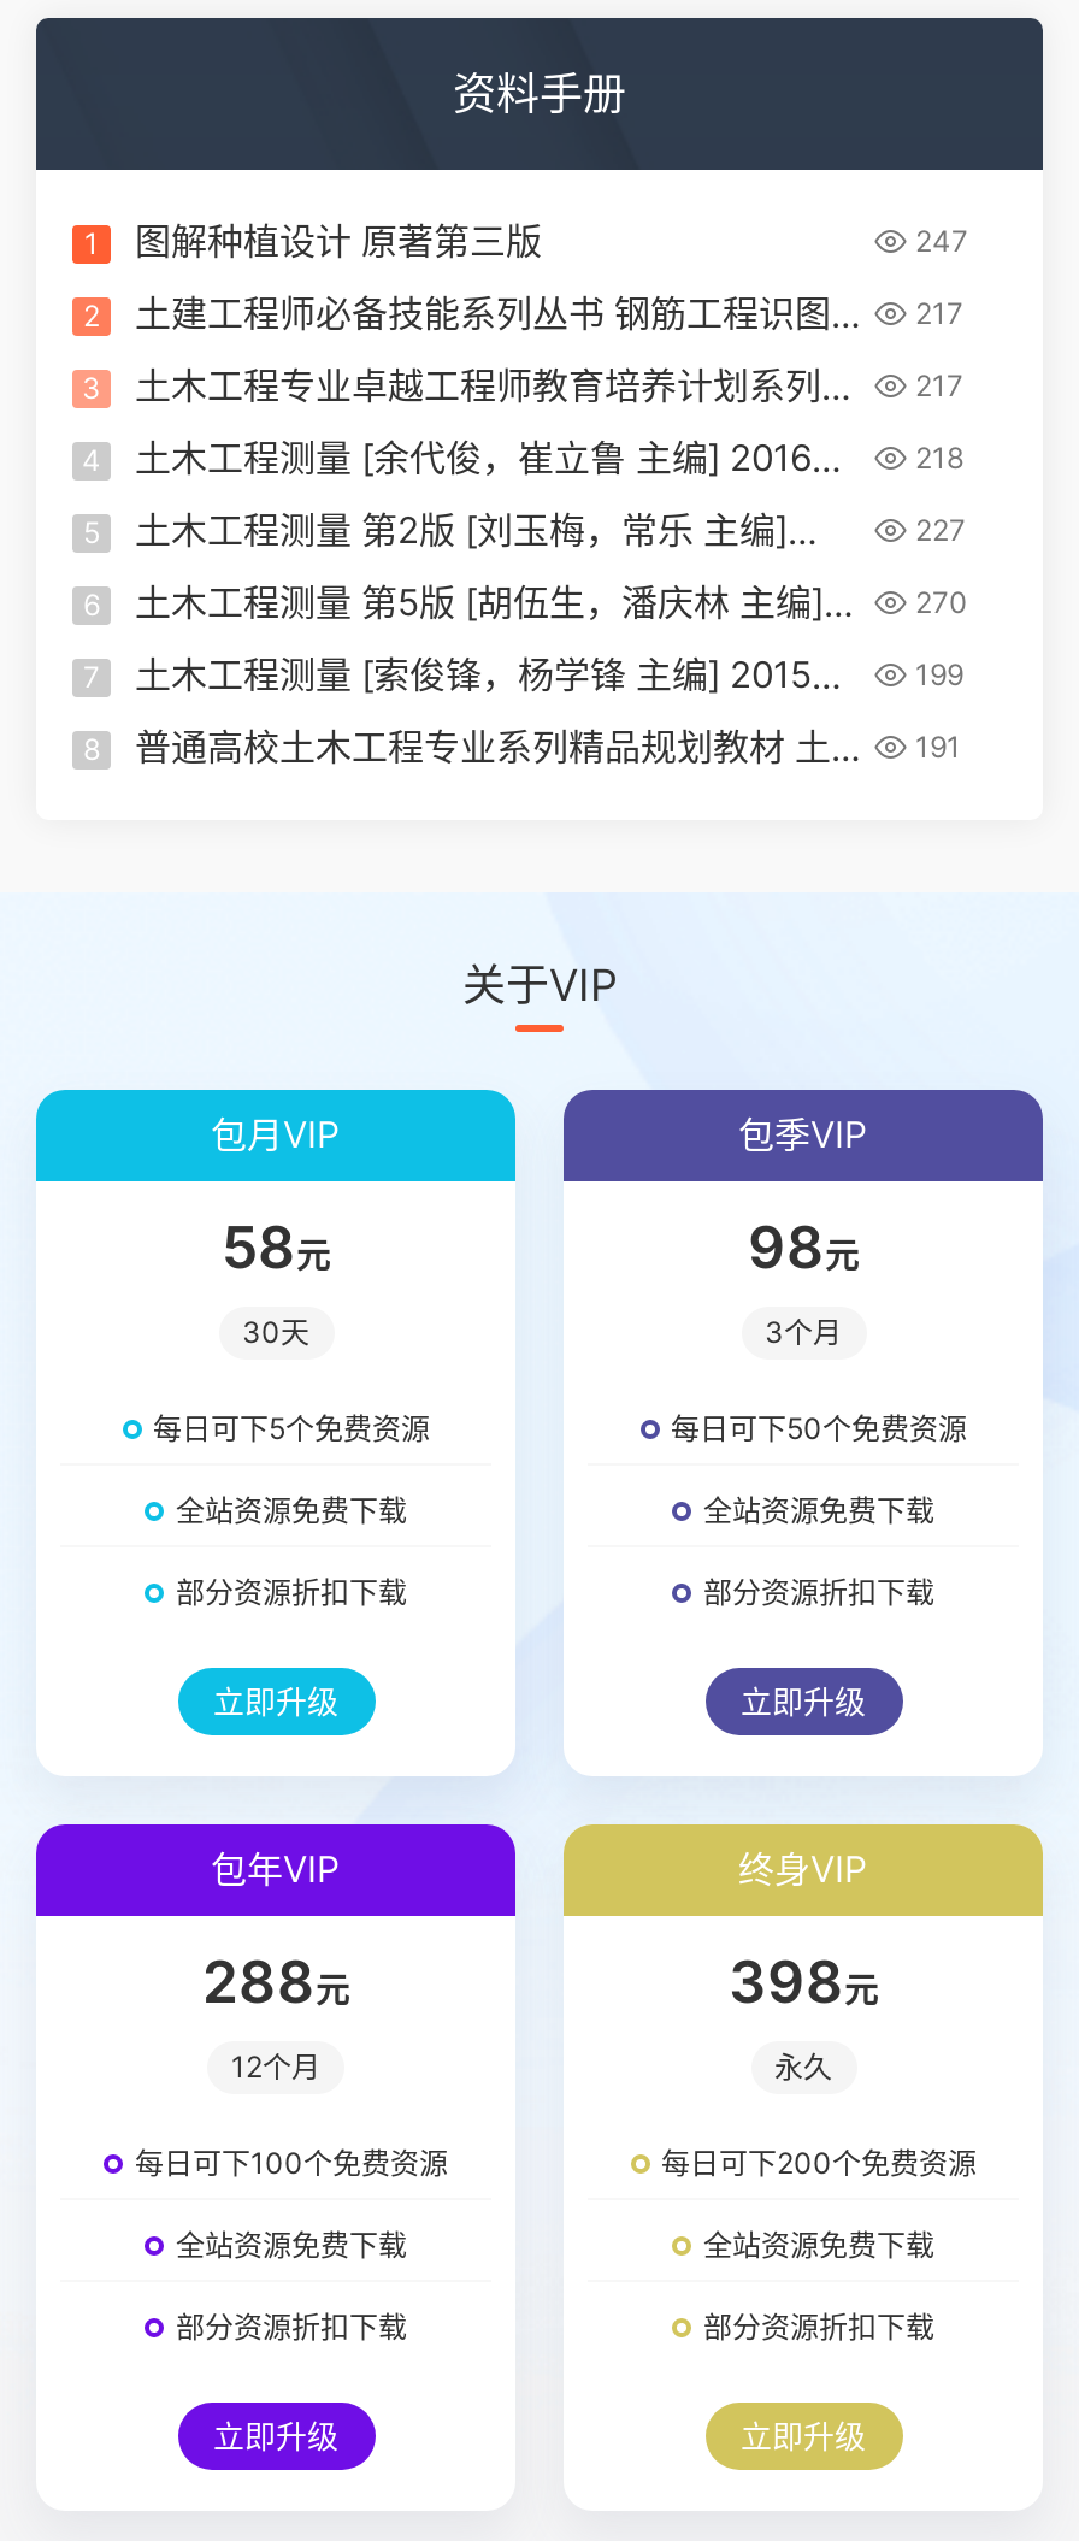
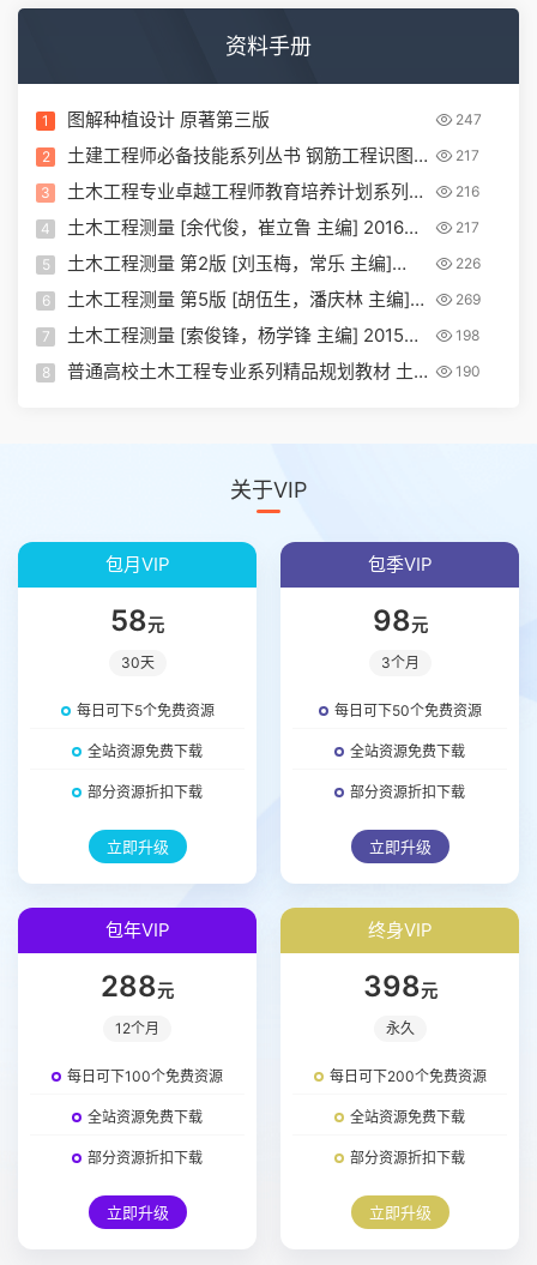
[82,364,963,409] 3 土木工程专业卓越工程师教育培养计划系列教 217 -> [41,180,479,203] 3 土木工程专业卓越工程师教育培养计划系列教 216
[908,441,963,477] 218 -> [452,219,479,237] 217
[908,513,966,549] 227 -> [452,255,481,273] 226
[908,585,968,621] 270 -> [452,291,481,309] 269
[83,653,963,698] 7 土木工程测量 [索俊锋，杨学锋 主编] 2015年 199 -> [41,324,479,347] 7 土木工程测量 [索俊锋，杨学锋 主编] 2015年 198
[908,730,961,766] 191 -> [452,363,481,381] 190

